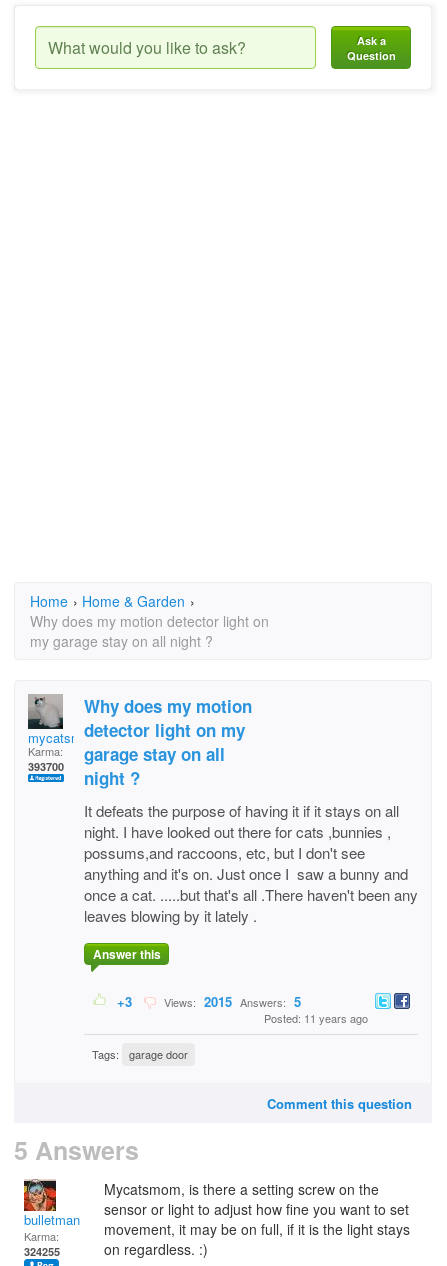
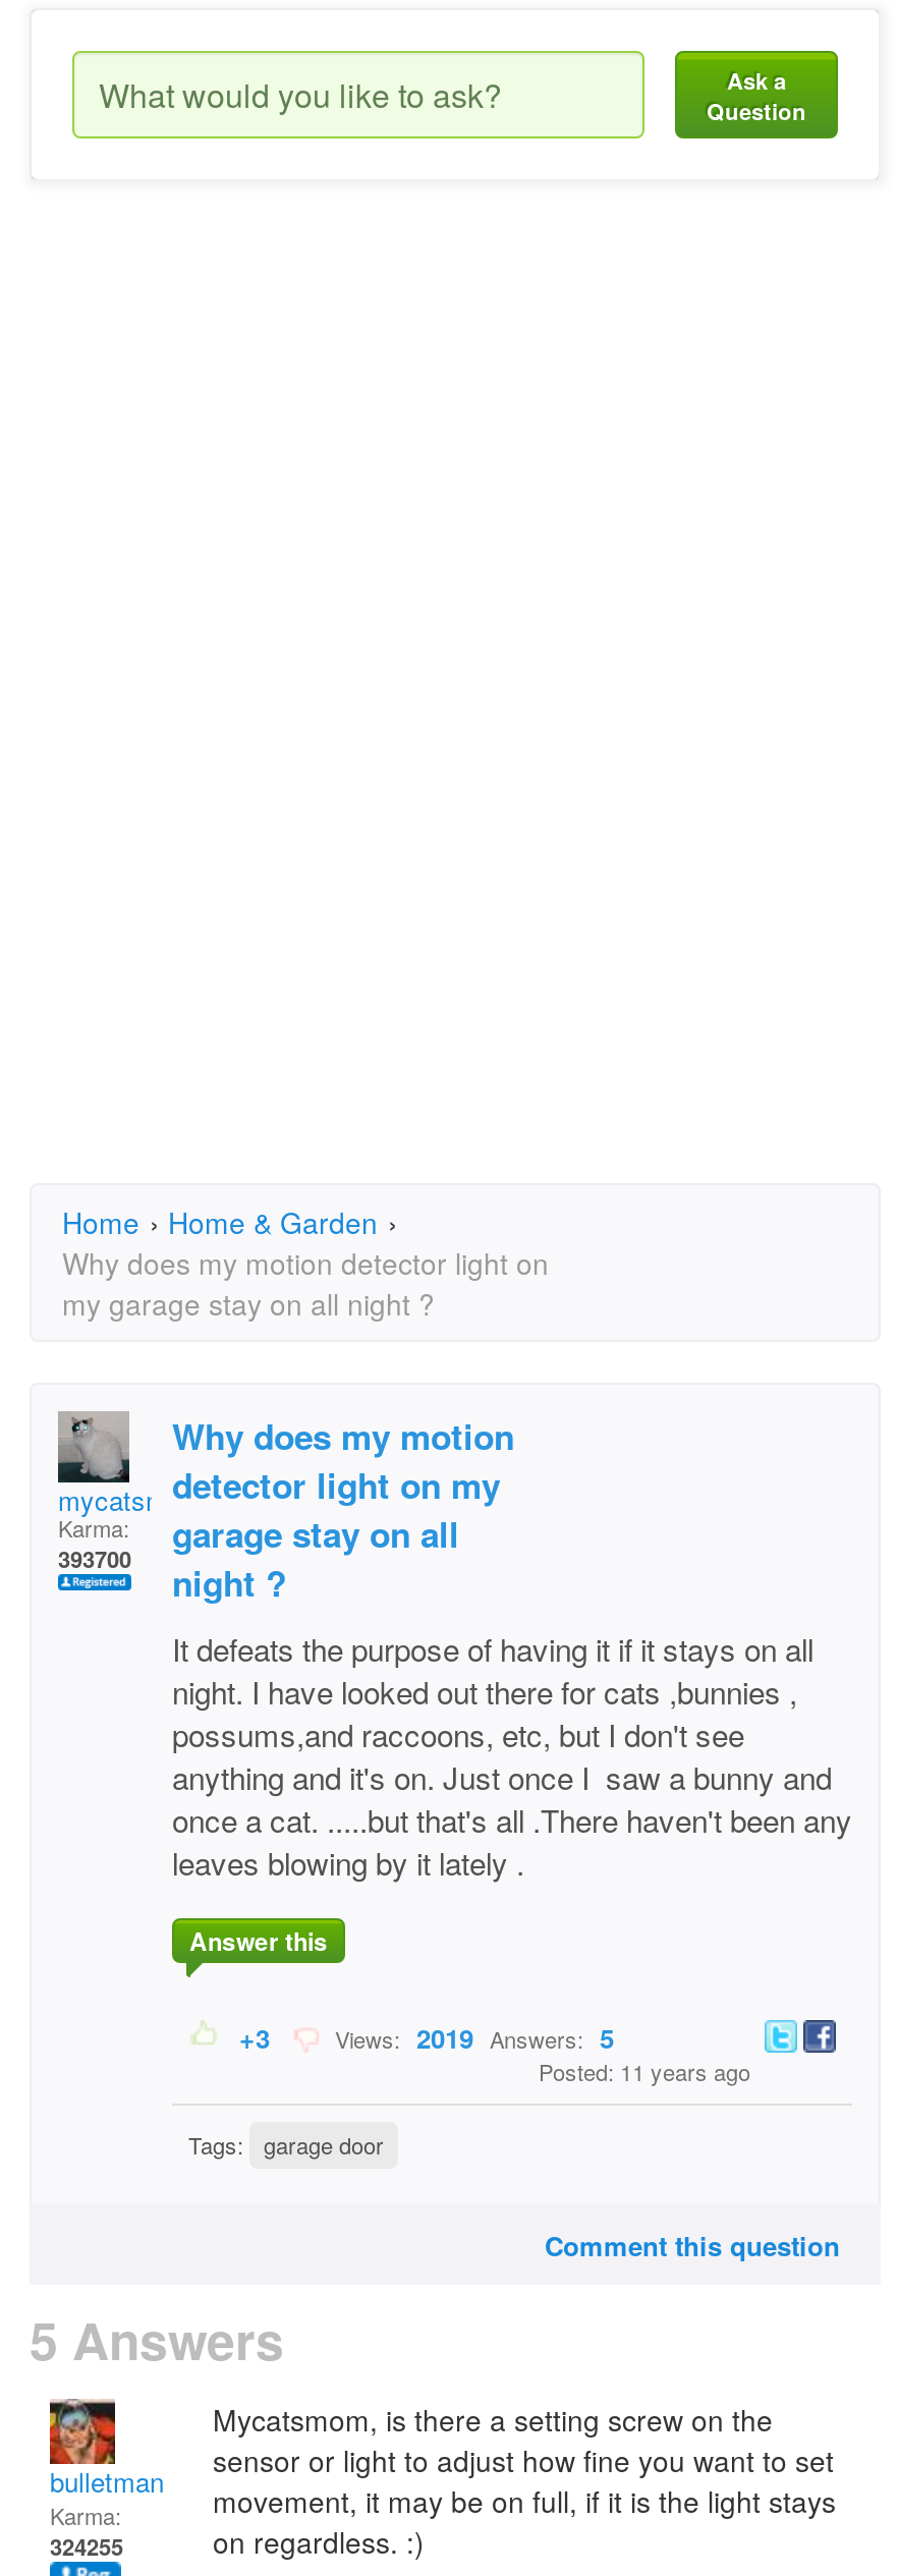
[158,992,301,1011] Views: 2015 Answers: 5 -> [323,2018,614,2057] Views: 2019 Answers: 5

